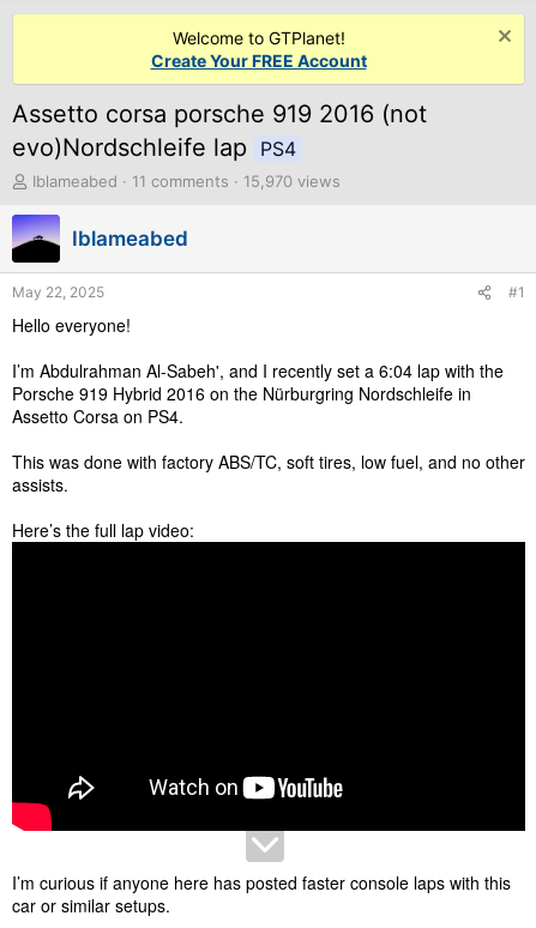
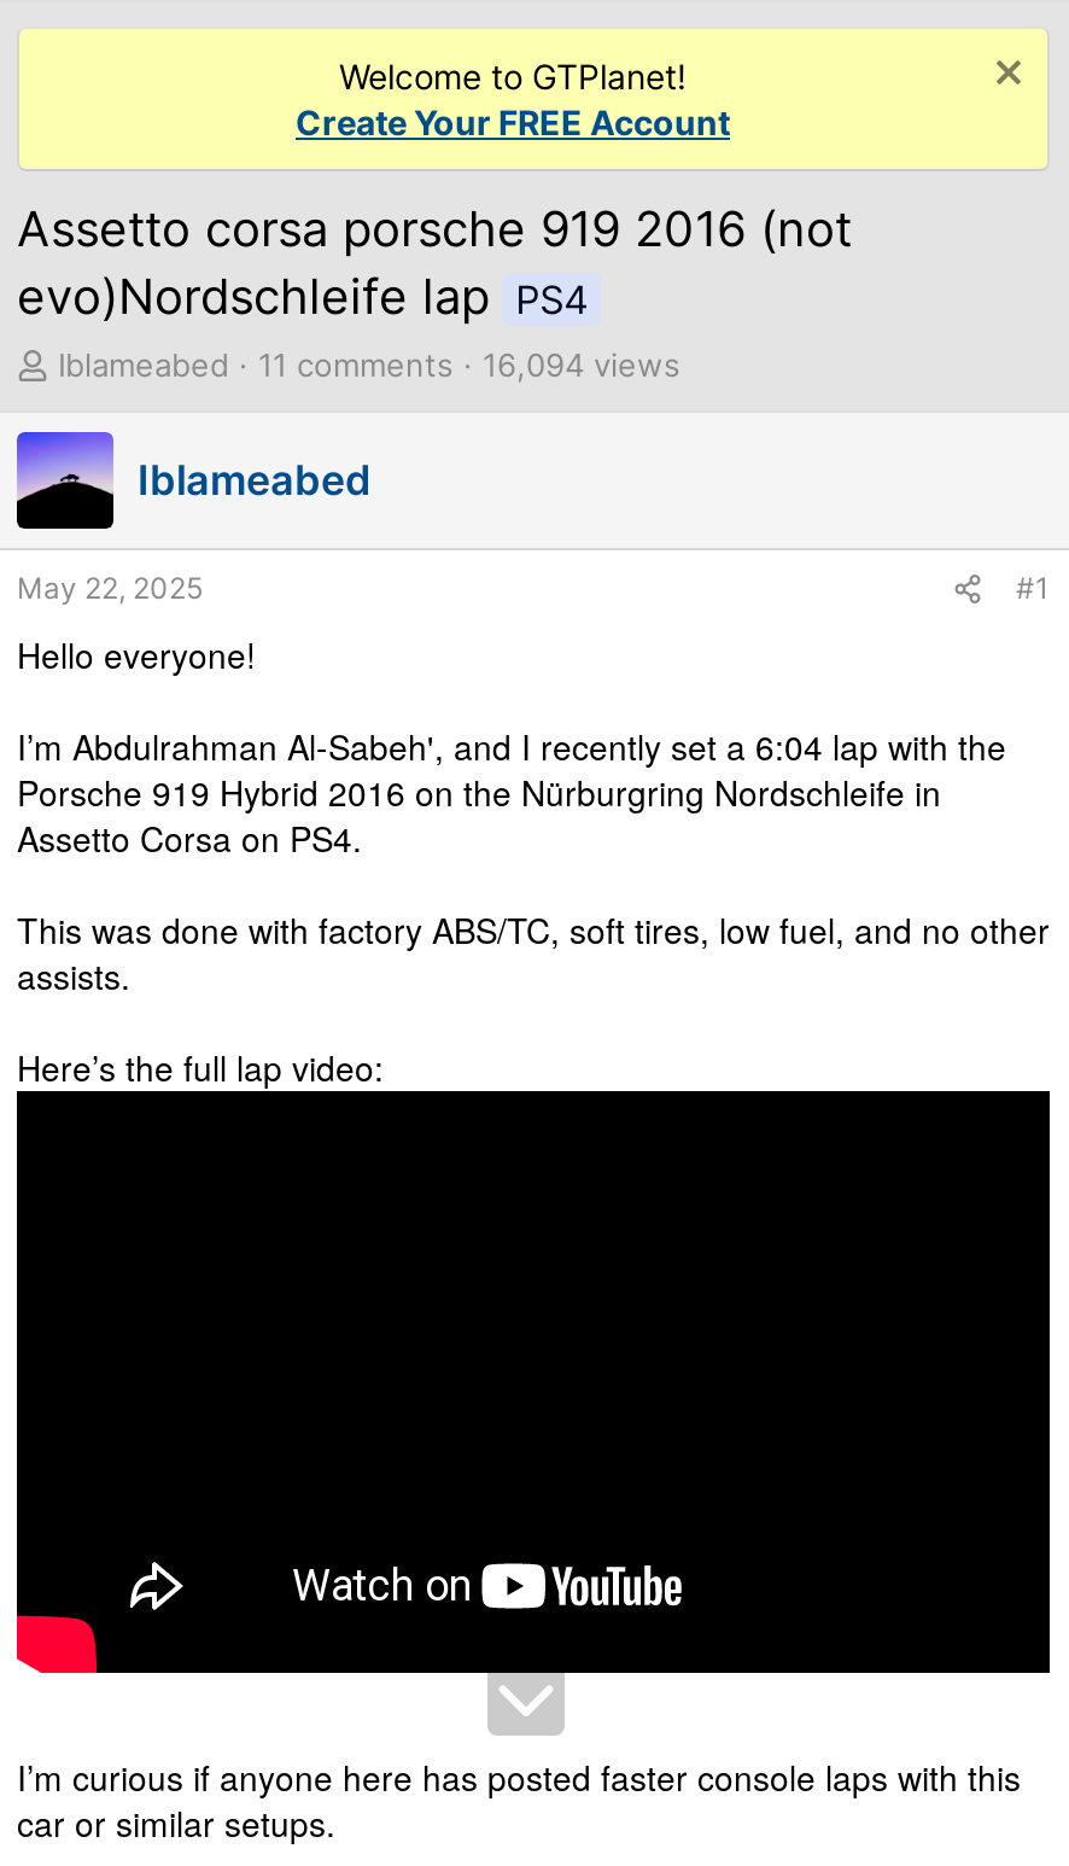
[132,171,341,191] 11 comments 15,970 views -> [258,345,680,384] 11 comments 16,094 views

